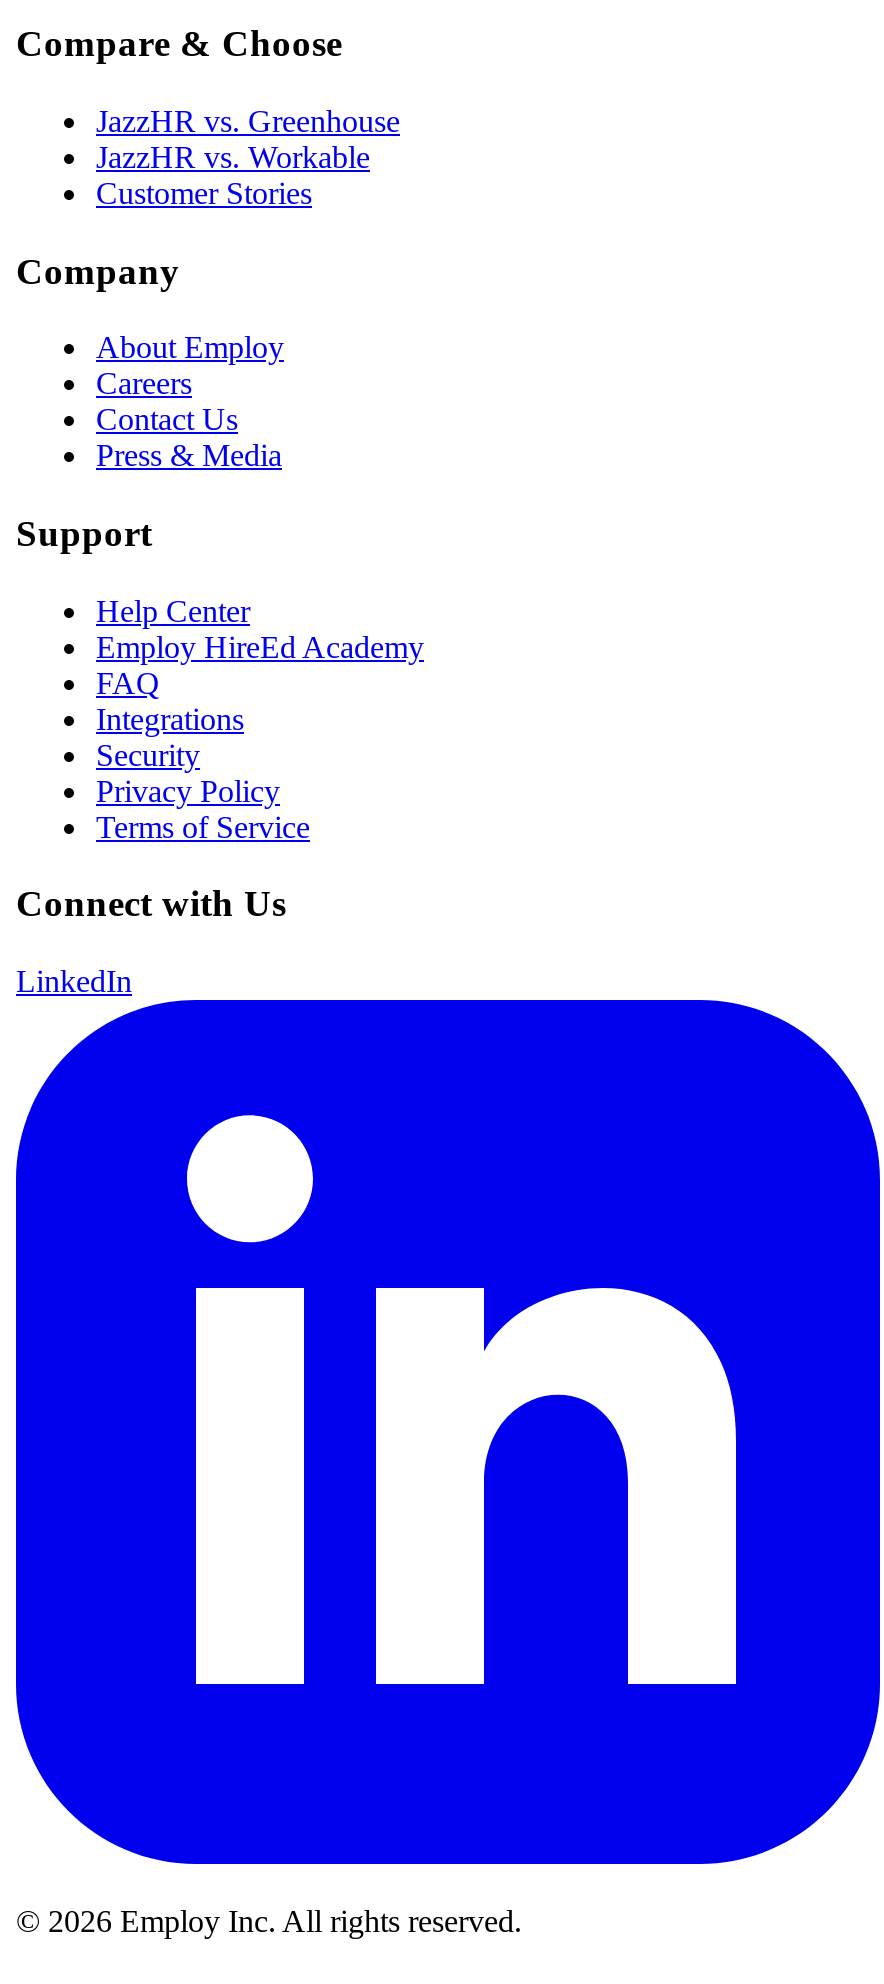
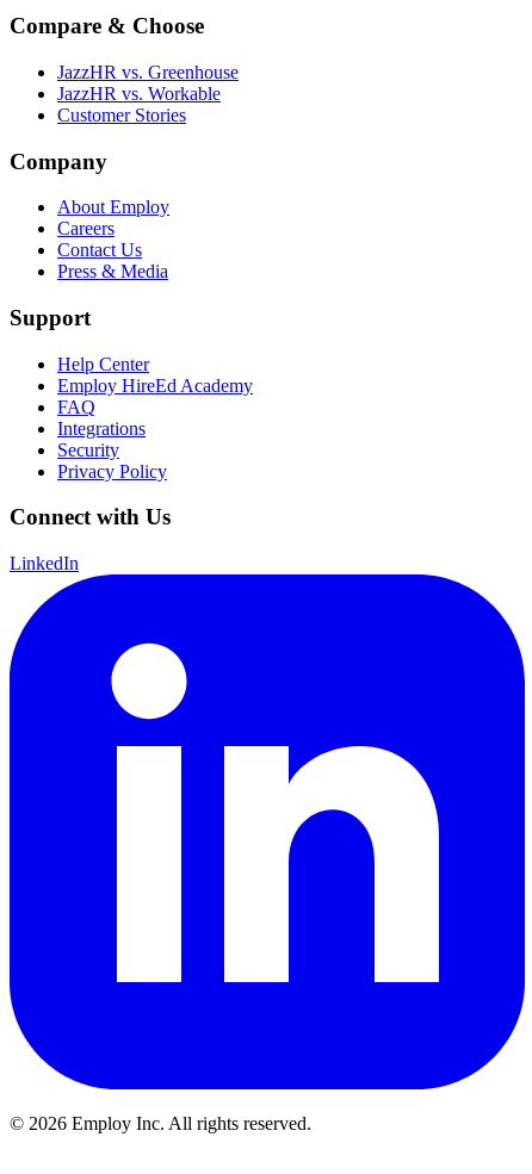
[96,810,310,844] Terms of Service -> none

